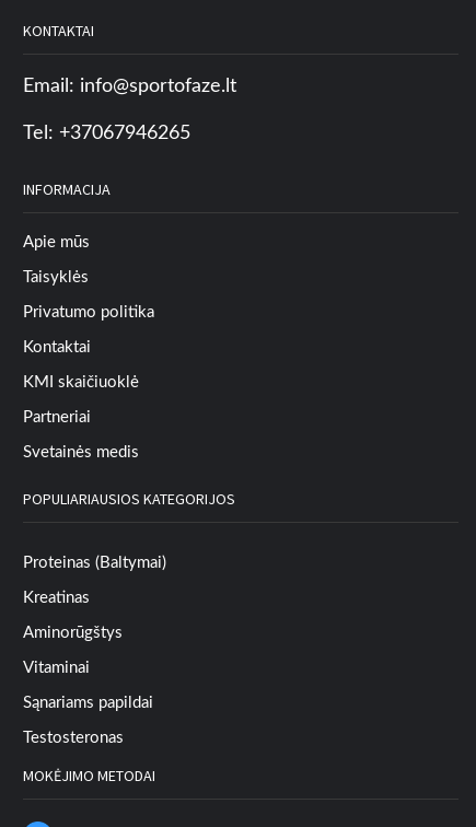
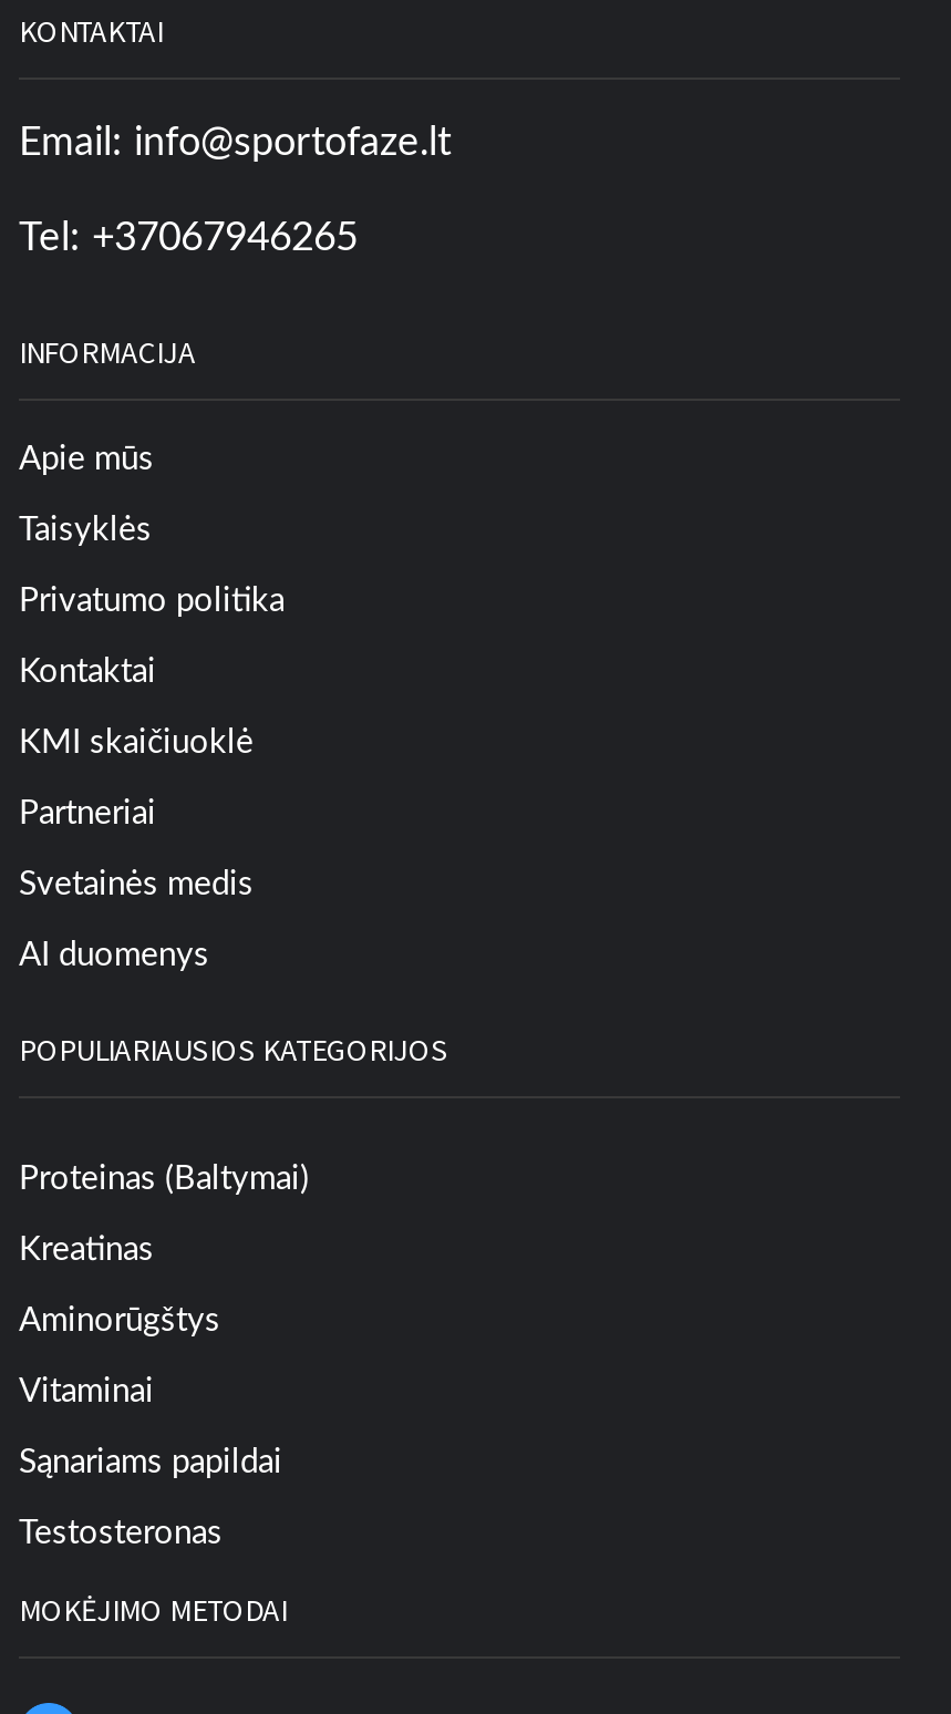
none -> [19,938,209,972] AI duomenys

